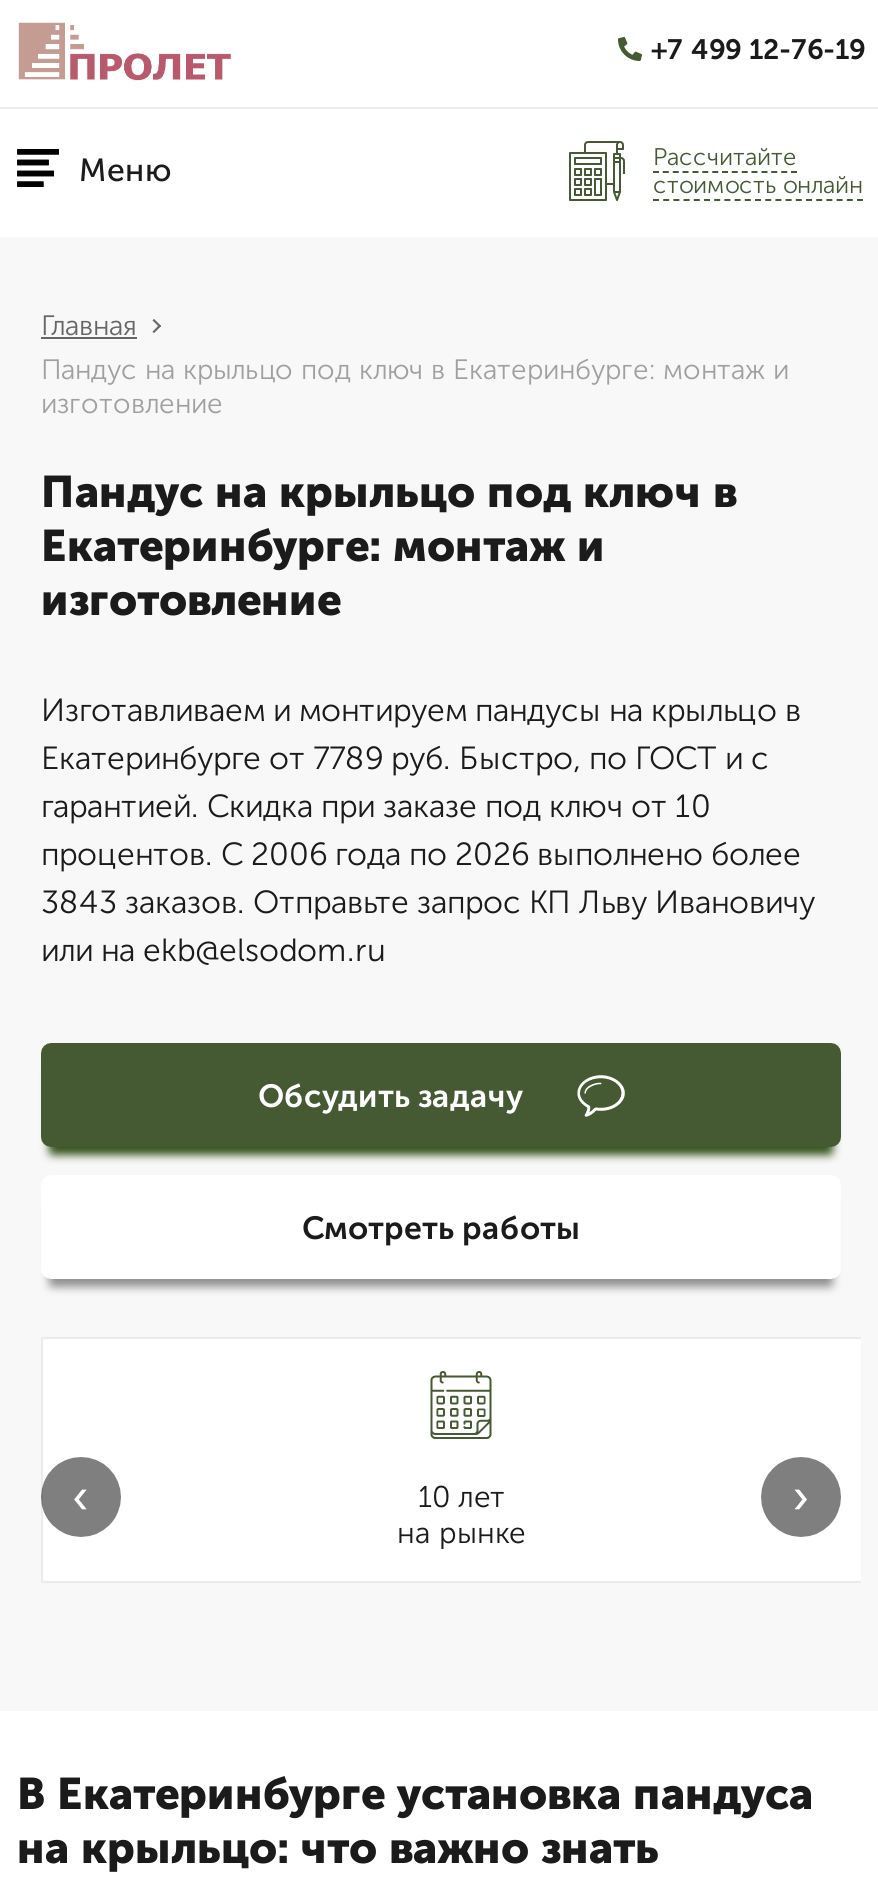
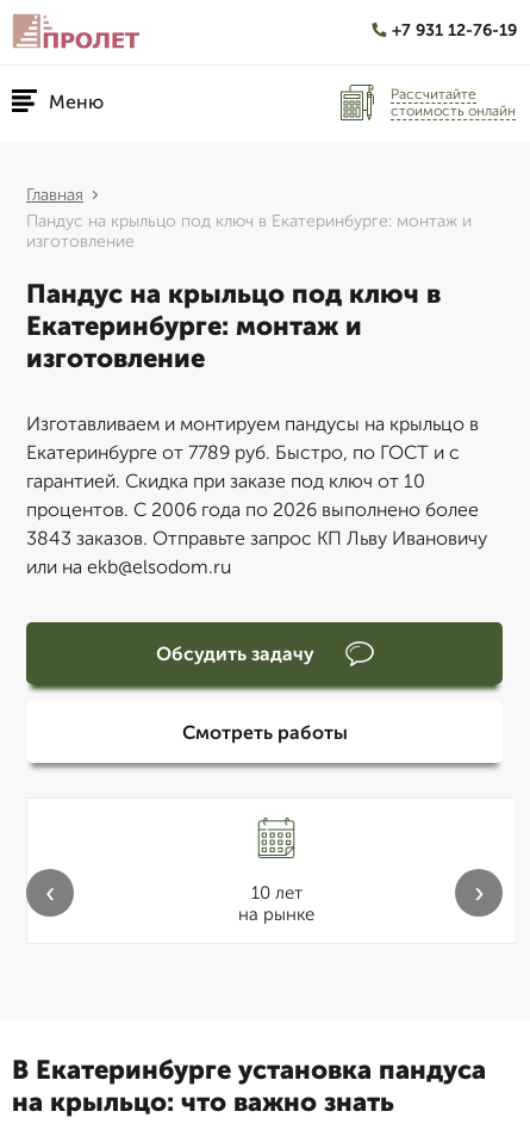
[651,33,865,67] +7 499 12-76-19 -> [392,20,517,40] +7 931 12-76-19

